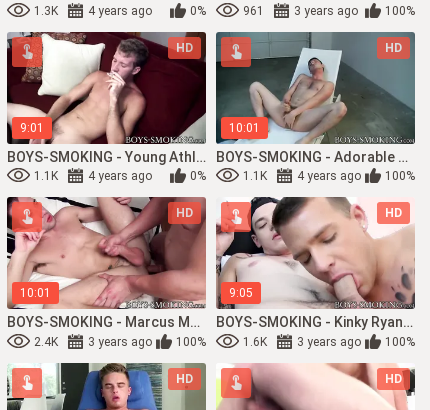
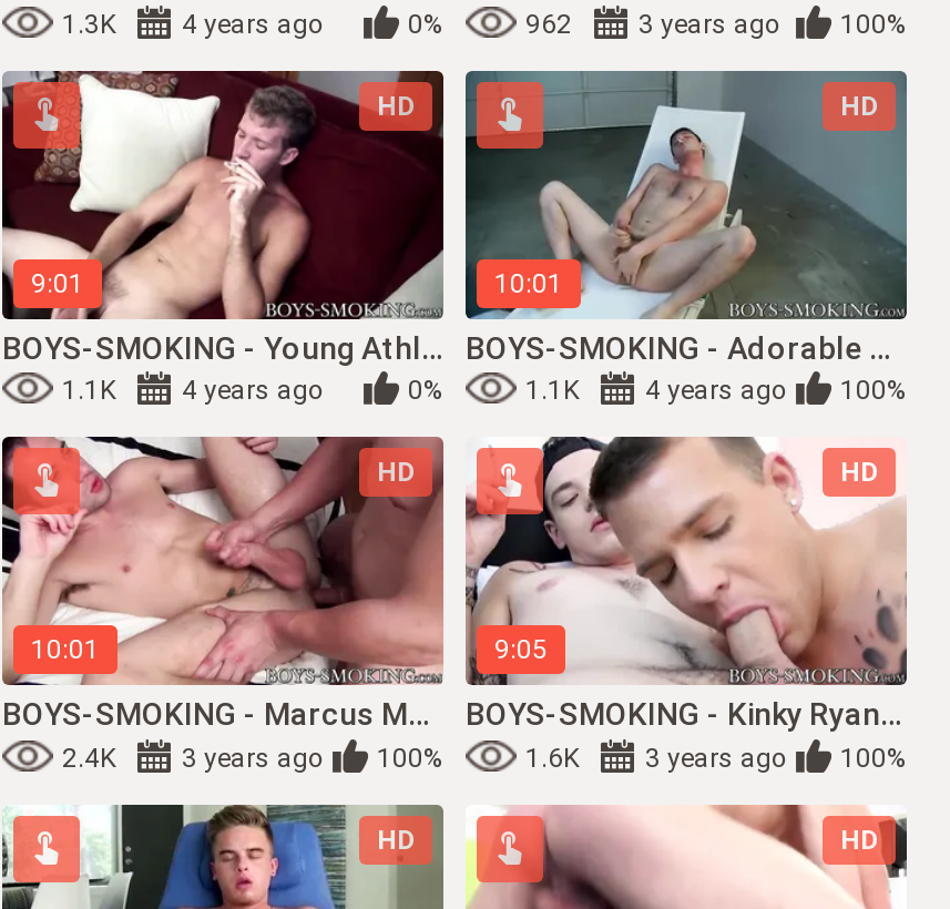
[243,4,264,18] 961 -> [525,9,572,40] 962

